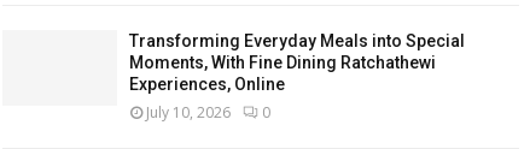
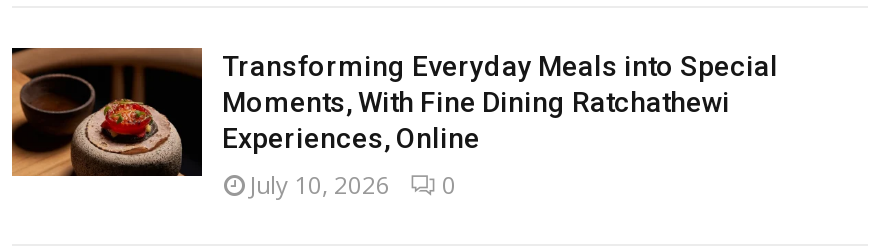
none -> [10,45,204,179] [image]

